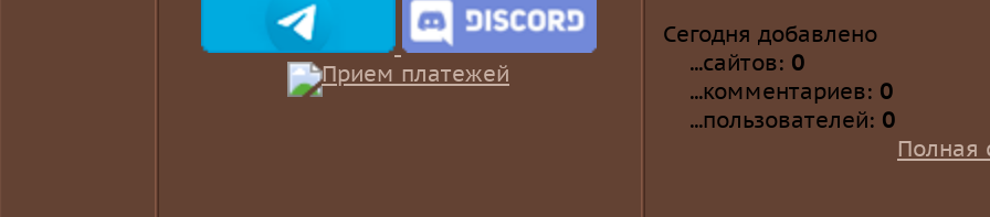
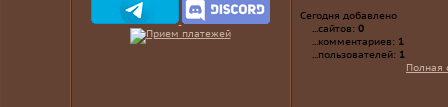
[663,80,893,106] ...комментариев: 0 -> [300,36,404,48] ...комментариев: 1
[663,108,895,135] ...пользователей: 0 -> [300,49,405,61] ...пользователей: 1

